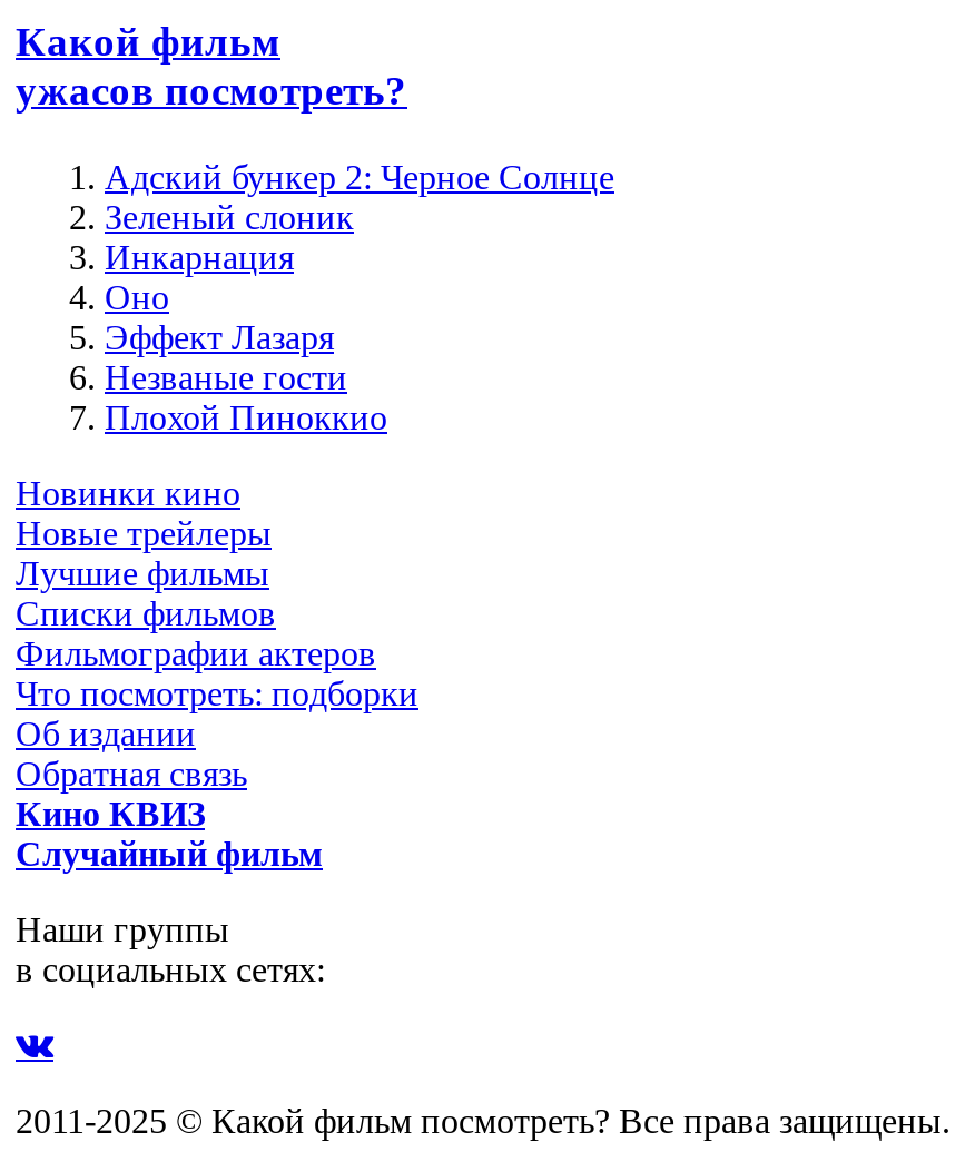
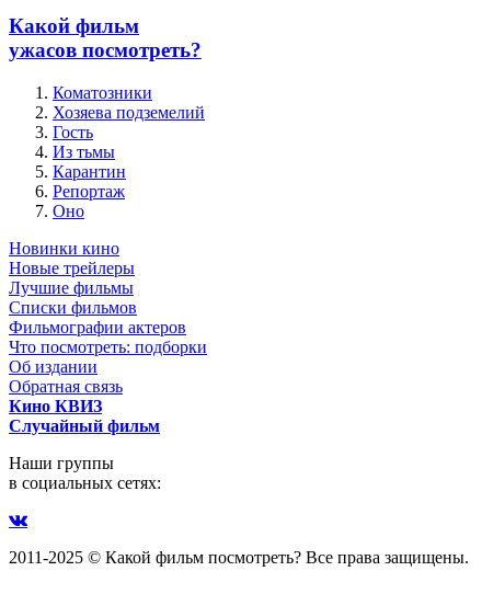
[105,157,614,275] Адский бункер 2: Черное Солнце | Зеленый слоник | Инкарнация -> [53,83,205,200] Коматозники | Хозяева подземелий | Гость | Из тьмы | Карантин | Репортаж
moved [105,277,169,315] -> [53,201,84,220]: Оно
[105,317,387,435] Эффект Лазаря | Незваные гости | Плохой Пиноккио -> none

